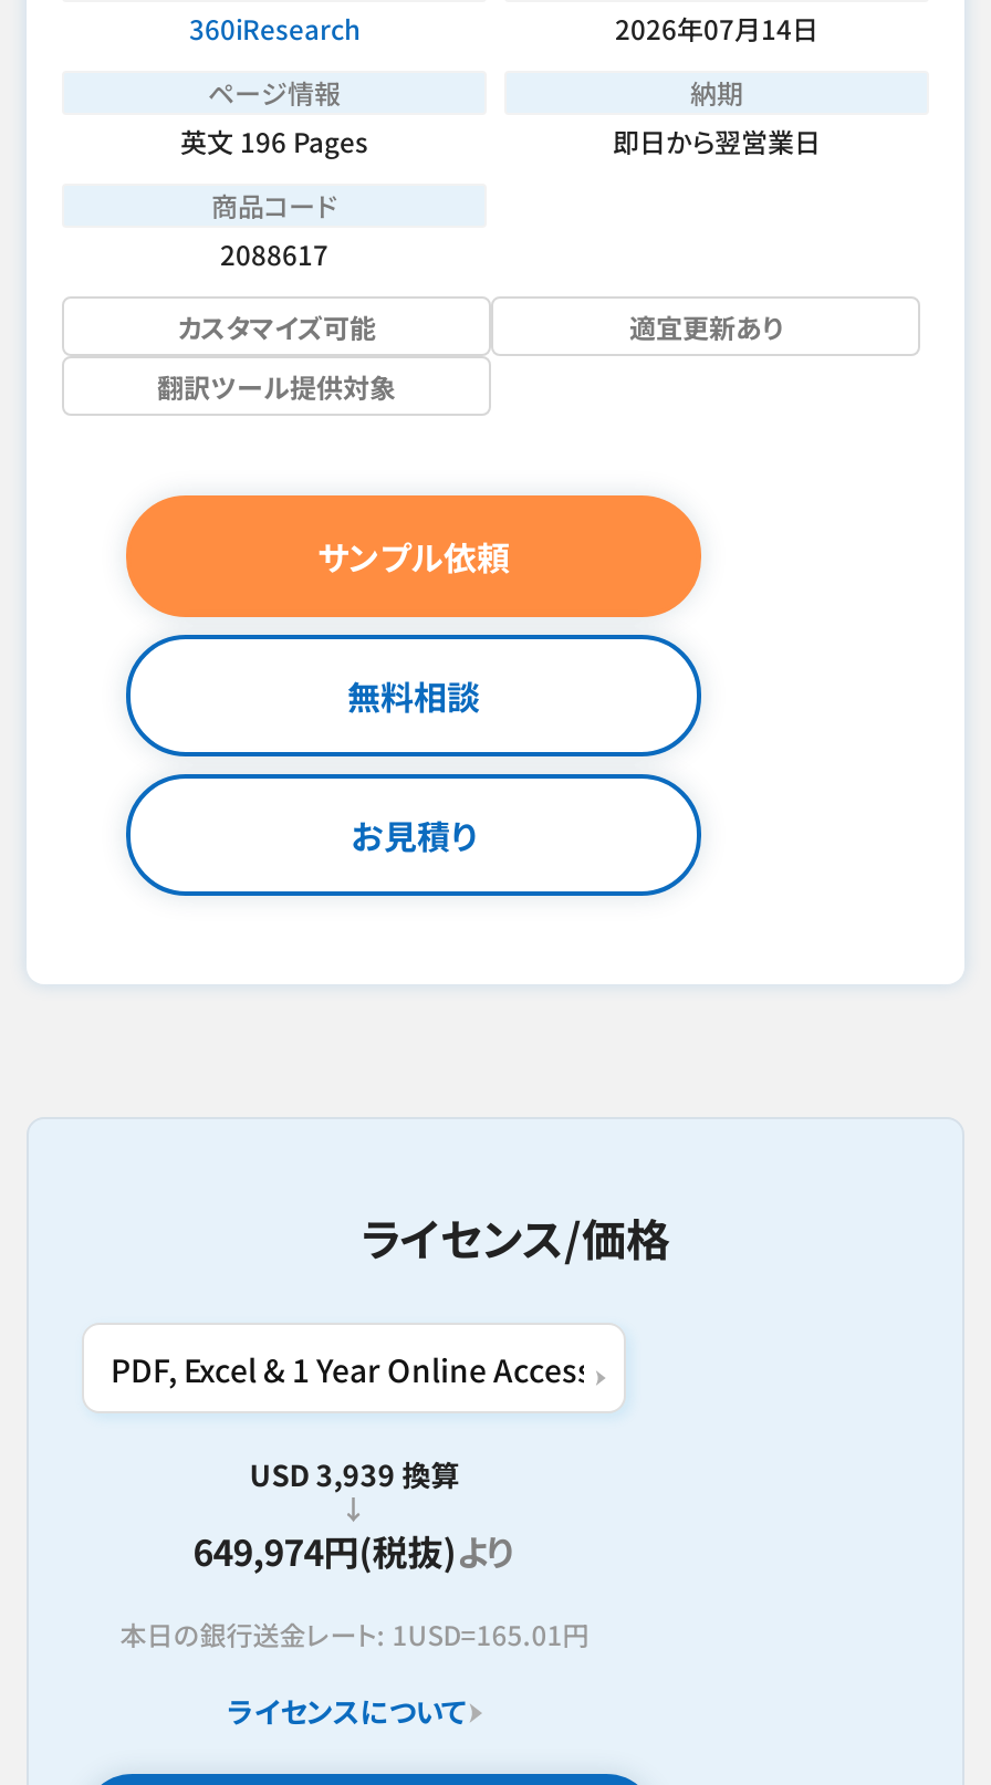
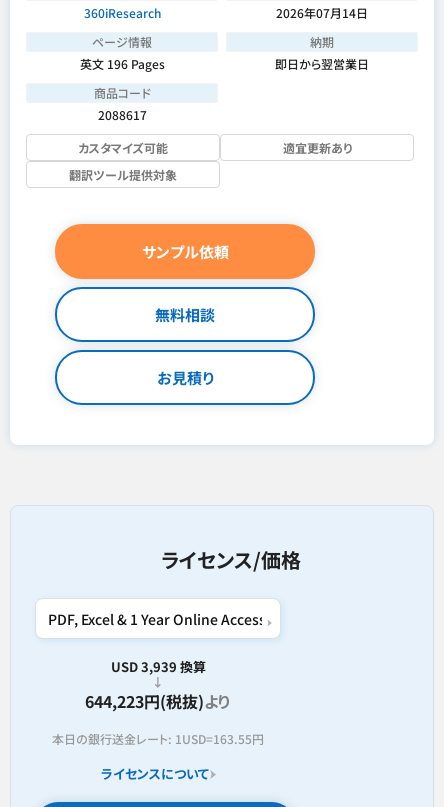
[193,1524,516,1577] 649,974円(税抜)より -> [85,689,231,713] 644,223円(税抜)より
[120,1615,589,1652] 本日の銀行送金レート: 1USD=165.01円 -> [52,730,264,747] 本日の銀行送金レート: 1USD=163.55円

